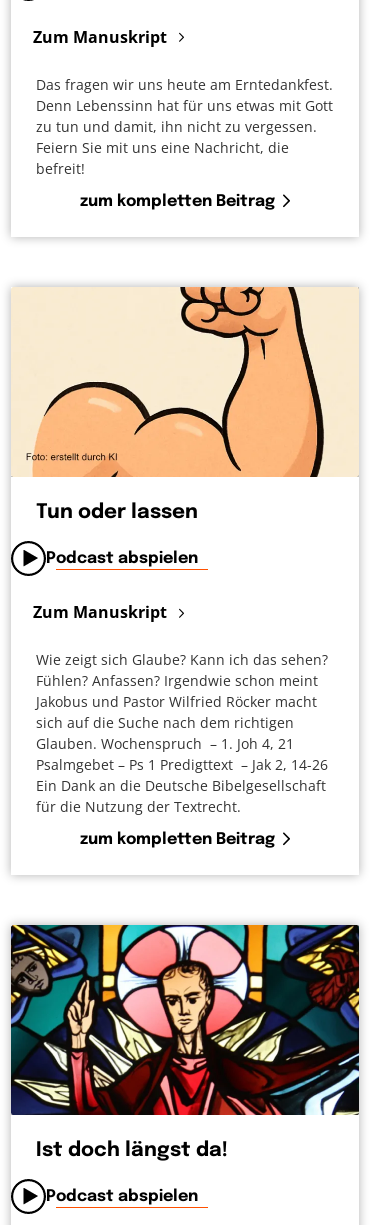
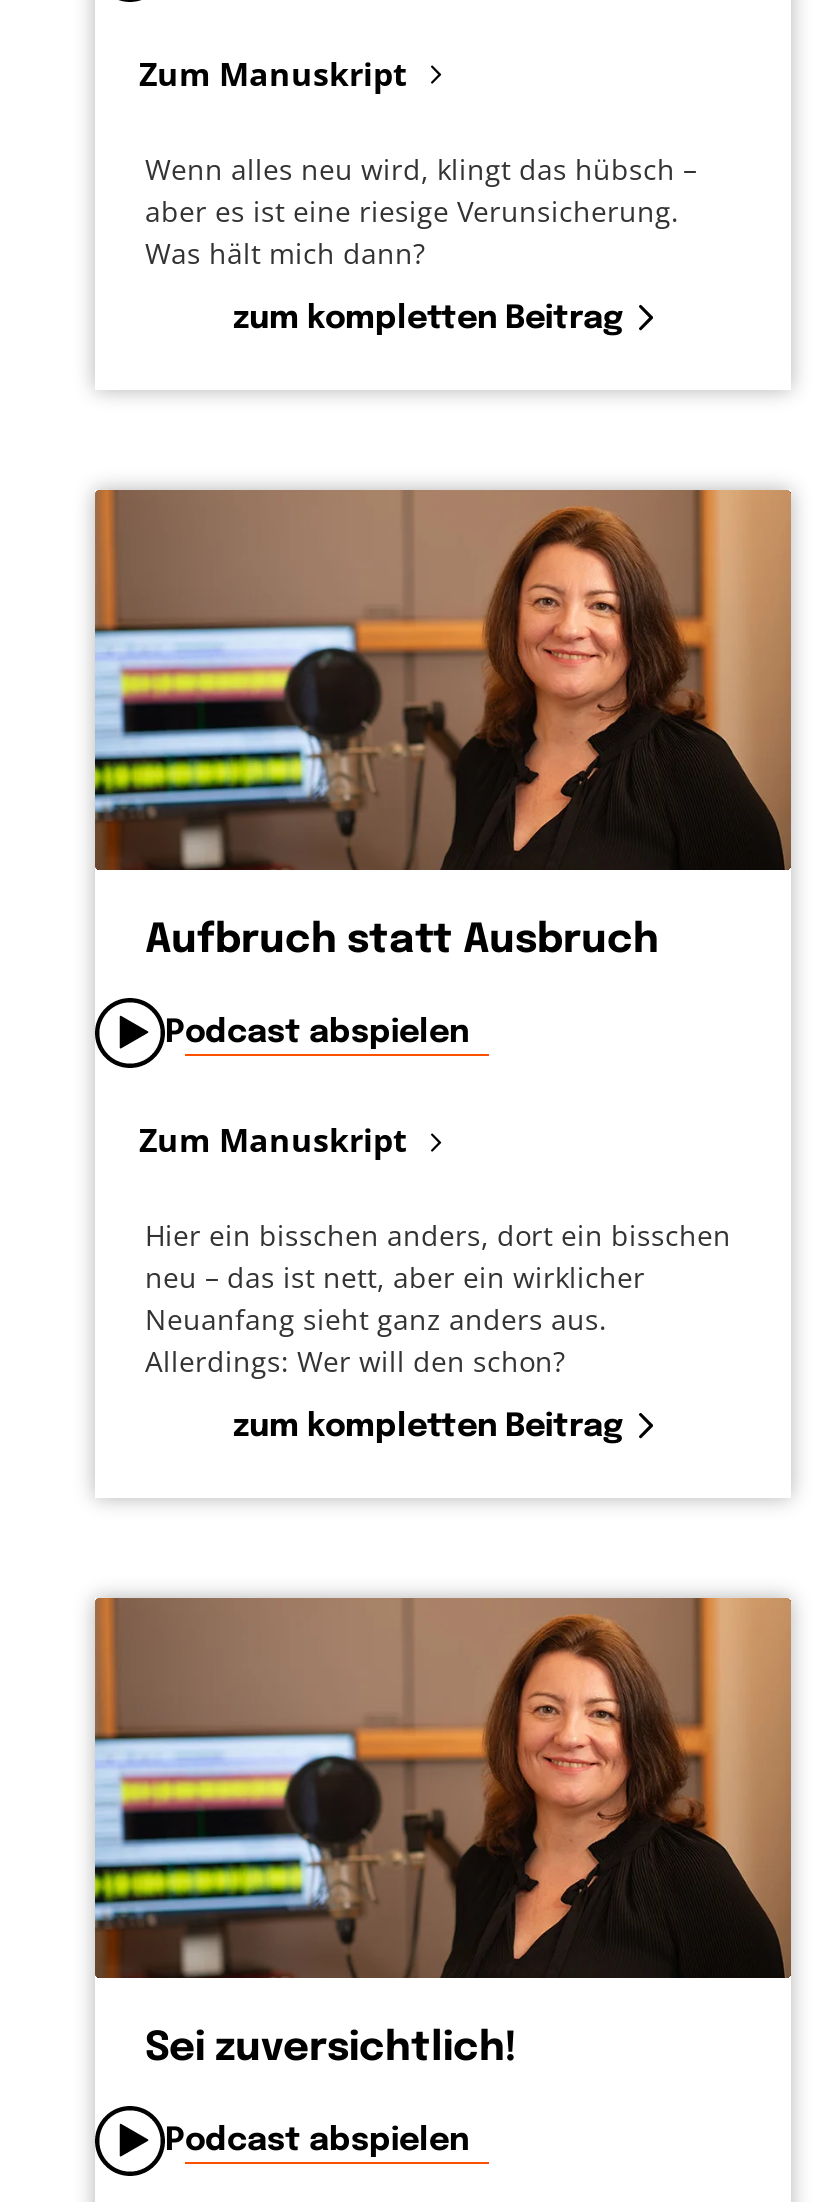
[36,75,333,178] Das fragen wir uns heute am Erntedankfest. | Denn Lebenssinn hat für uns etwas mit Gott | zu tun und damit, ihn nicht zu vergessen. | Feiern Sie mit uns eine Nachricht, die | befreit! -> [145,151,697,273] Wenn alles neu wird, klingt das hübsch – | aber es ist eine riesige Verunsicherung. | Was hält mich dann?
[11,286,359,523] [image] | Tun oder lassen -> [93,488,793,963] [image] | Aufbruch statt Ausbruch
[36,650,328,816] Wie zeigt sich Glaube? Kann ich das sehen? | Fühlen? Anfassen? Irgendwie schon meint | Jakobus und Pastor Wilfried Röcker macht | sich auf die Suche nach dem richtigen | Glauben. Wochenspruch – 1. Joh 4, 21 | Psalmgebet – Ps 1 Predigttext – Jak 2, 14-26 | Ein Dank an die Deutsche Bibelgesellschaft | für die Nutzung der Textrecht. -> [145,1217,731,1381] Hier ein bisschen anders, dort ein bisschen | neu – das ist nett, aber ein wirklicher | Neuanfang sieht ganz anders aus. | Allerdings: Wer will den schon?
[10,924,360,1161] [image] | Ist doch längst da! -> [93,1596,793,2071] [image] | Sei zuversichtlich!

